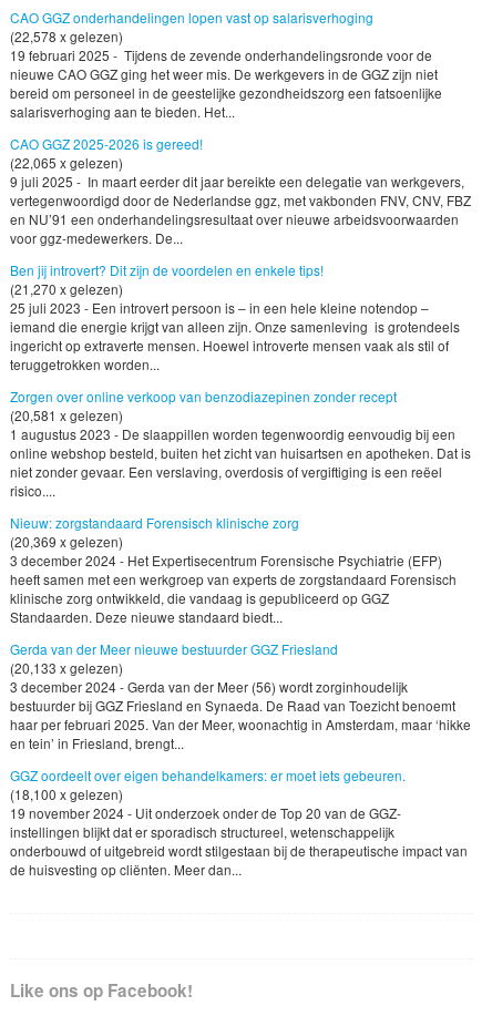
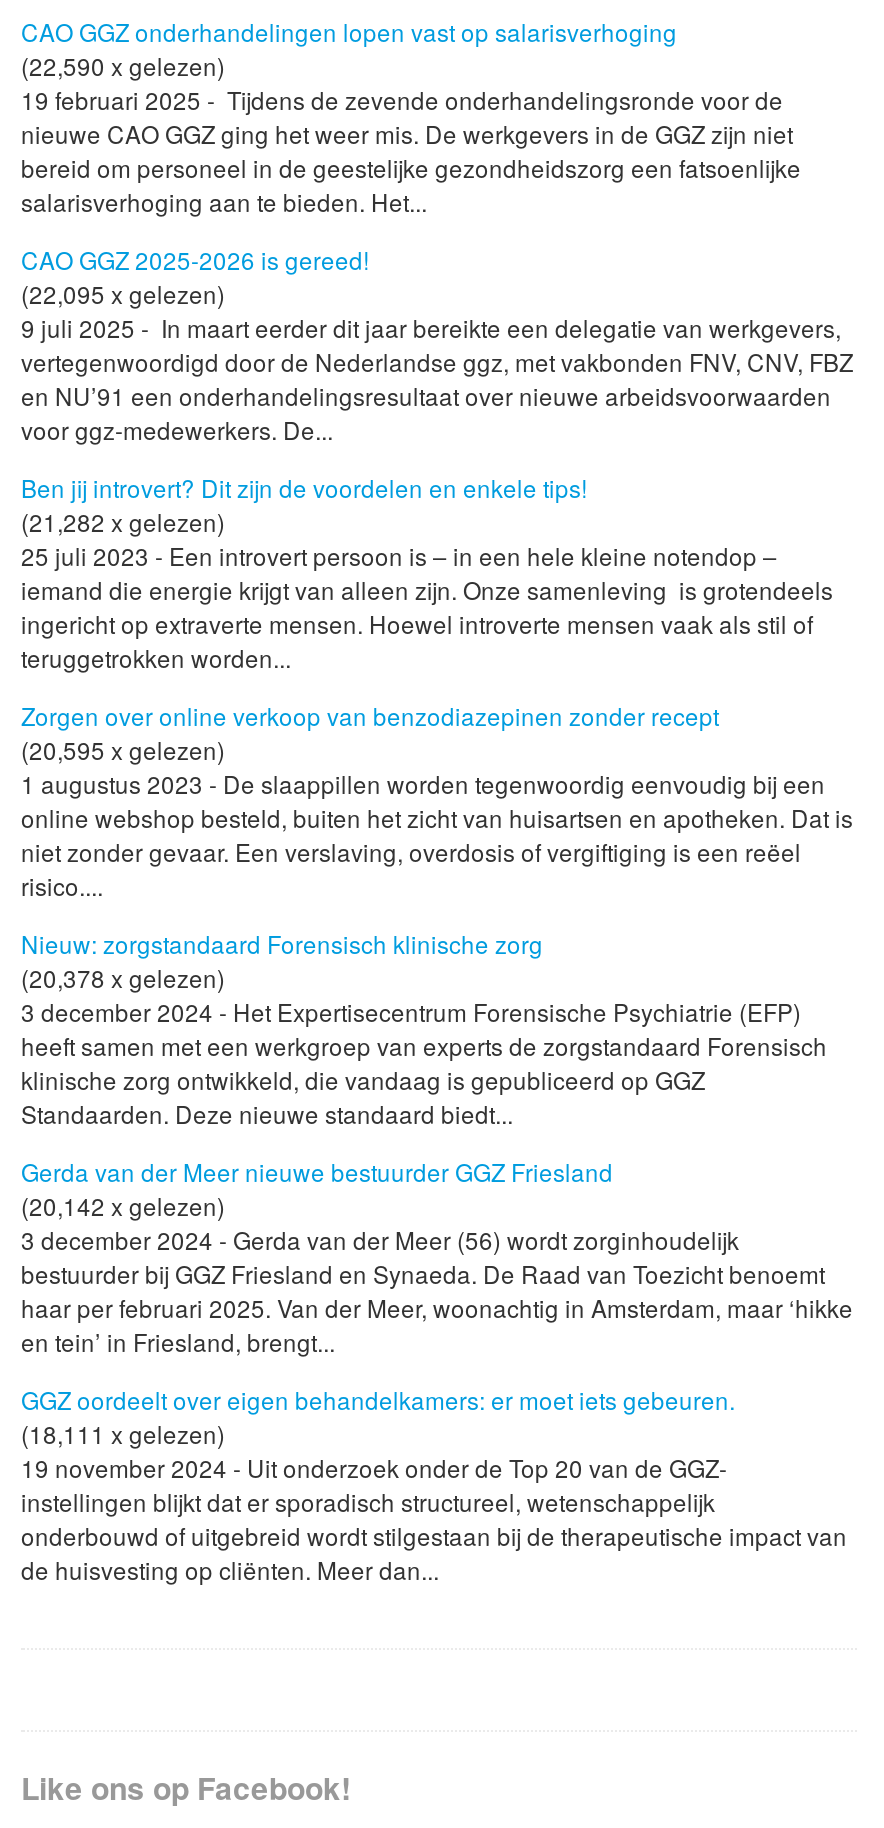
[10,27,123,46] (22,578 x gelezen) -> [21,48,225,82] (22,590 x gelezen)
[10,153,123,172] (22,065 x gelezen) -> [21,276,225,310] (22,095 x gelezen)
[10,279,123,298] (21,270 x gelezen) -> [21,504,225,538] (21,282 x gelezen)
[10,405,123,424] (20,581 x gelezen) -> [21,732,225,766] (20,595 x gelezen)
[10,531,123,550] (20,369 x gelezen) -> [21,959,225,993] (20,378 x gelezen)
[10,658,123,677] (20,133 x gelezen) -> [21,1187,225,1221] (20,142 x gelezen)
[10,784,123,803] (18,100 x gelezen) -> [21,1415,225,1449] (18,111 x gelezen)

